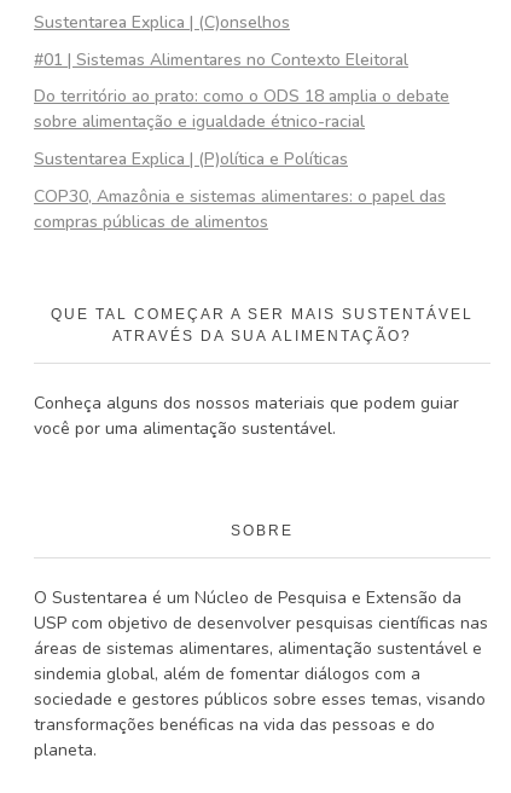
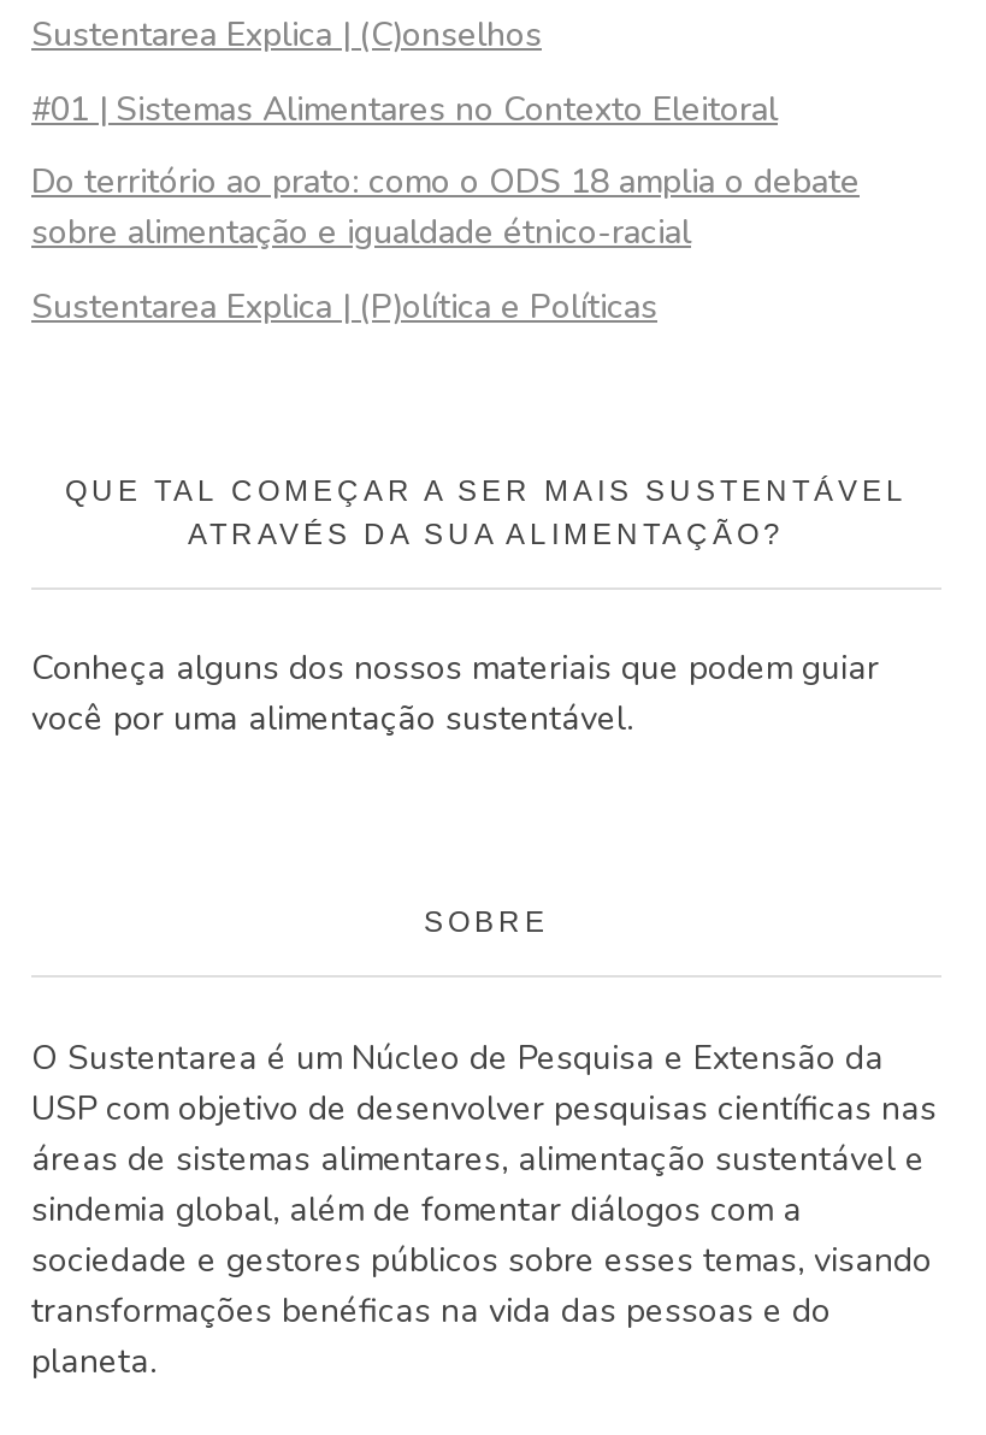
[34,185,446,233] COP30, Amazônia e sistemas alimentares: o papel das | compras públicas de alimentos -> none

